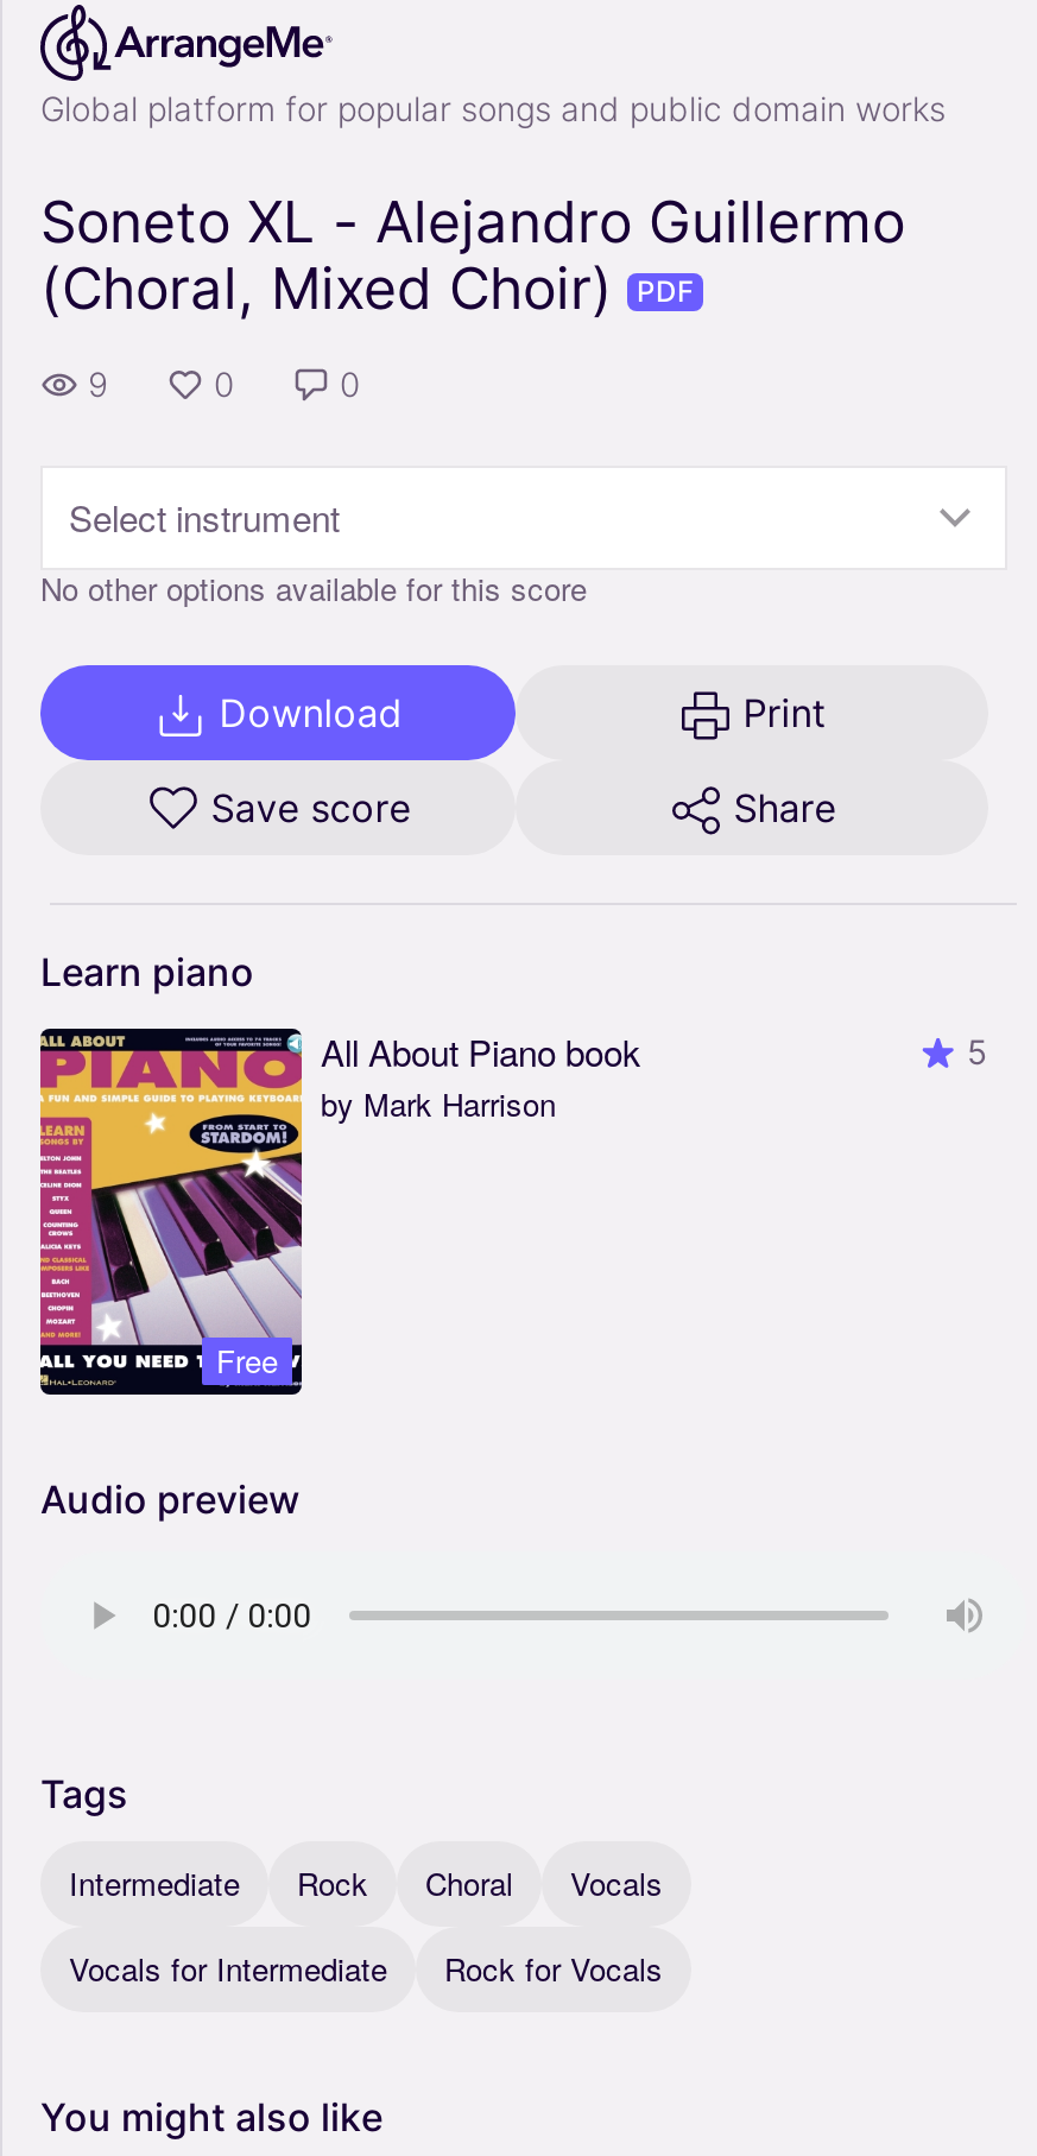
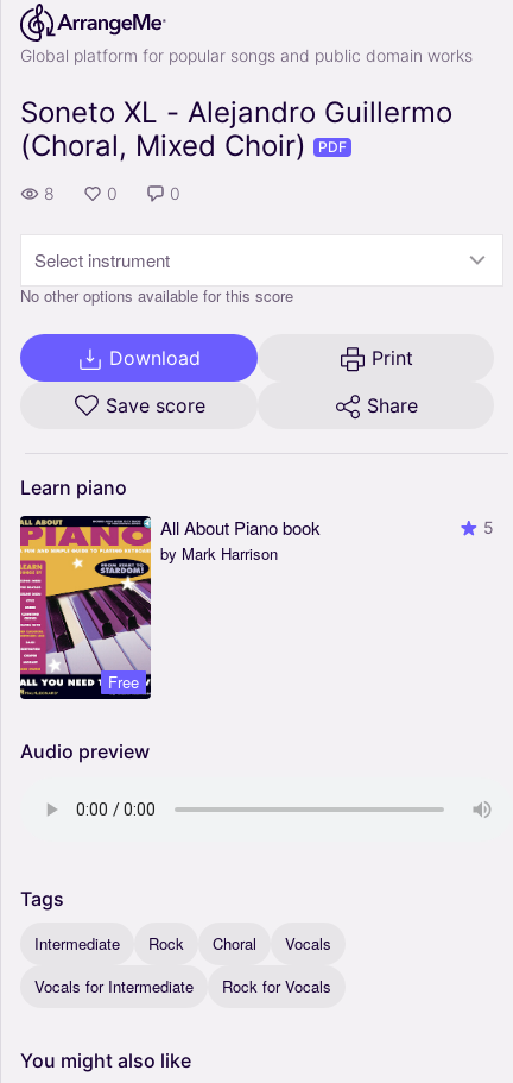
[88,362,109,403] 9 -> [44,182,55,203] 8

